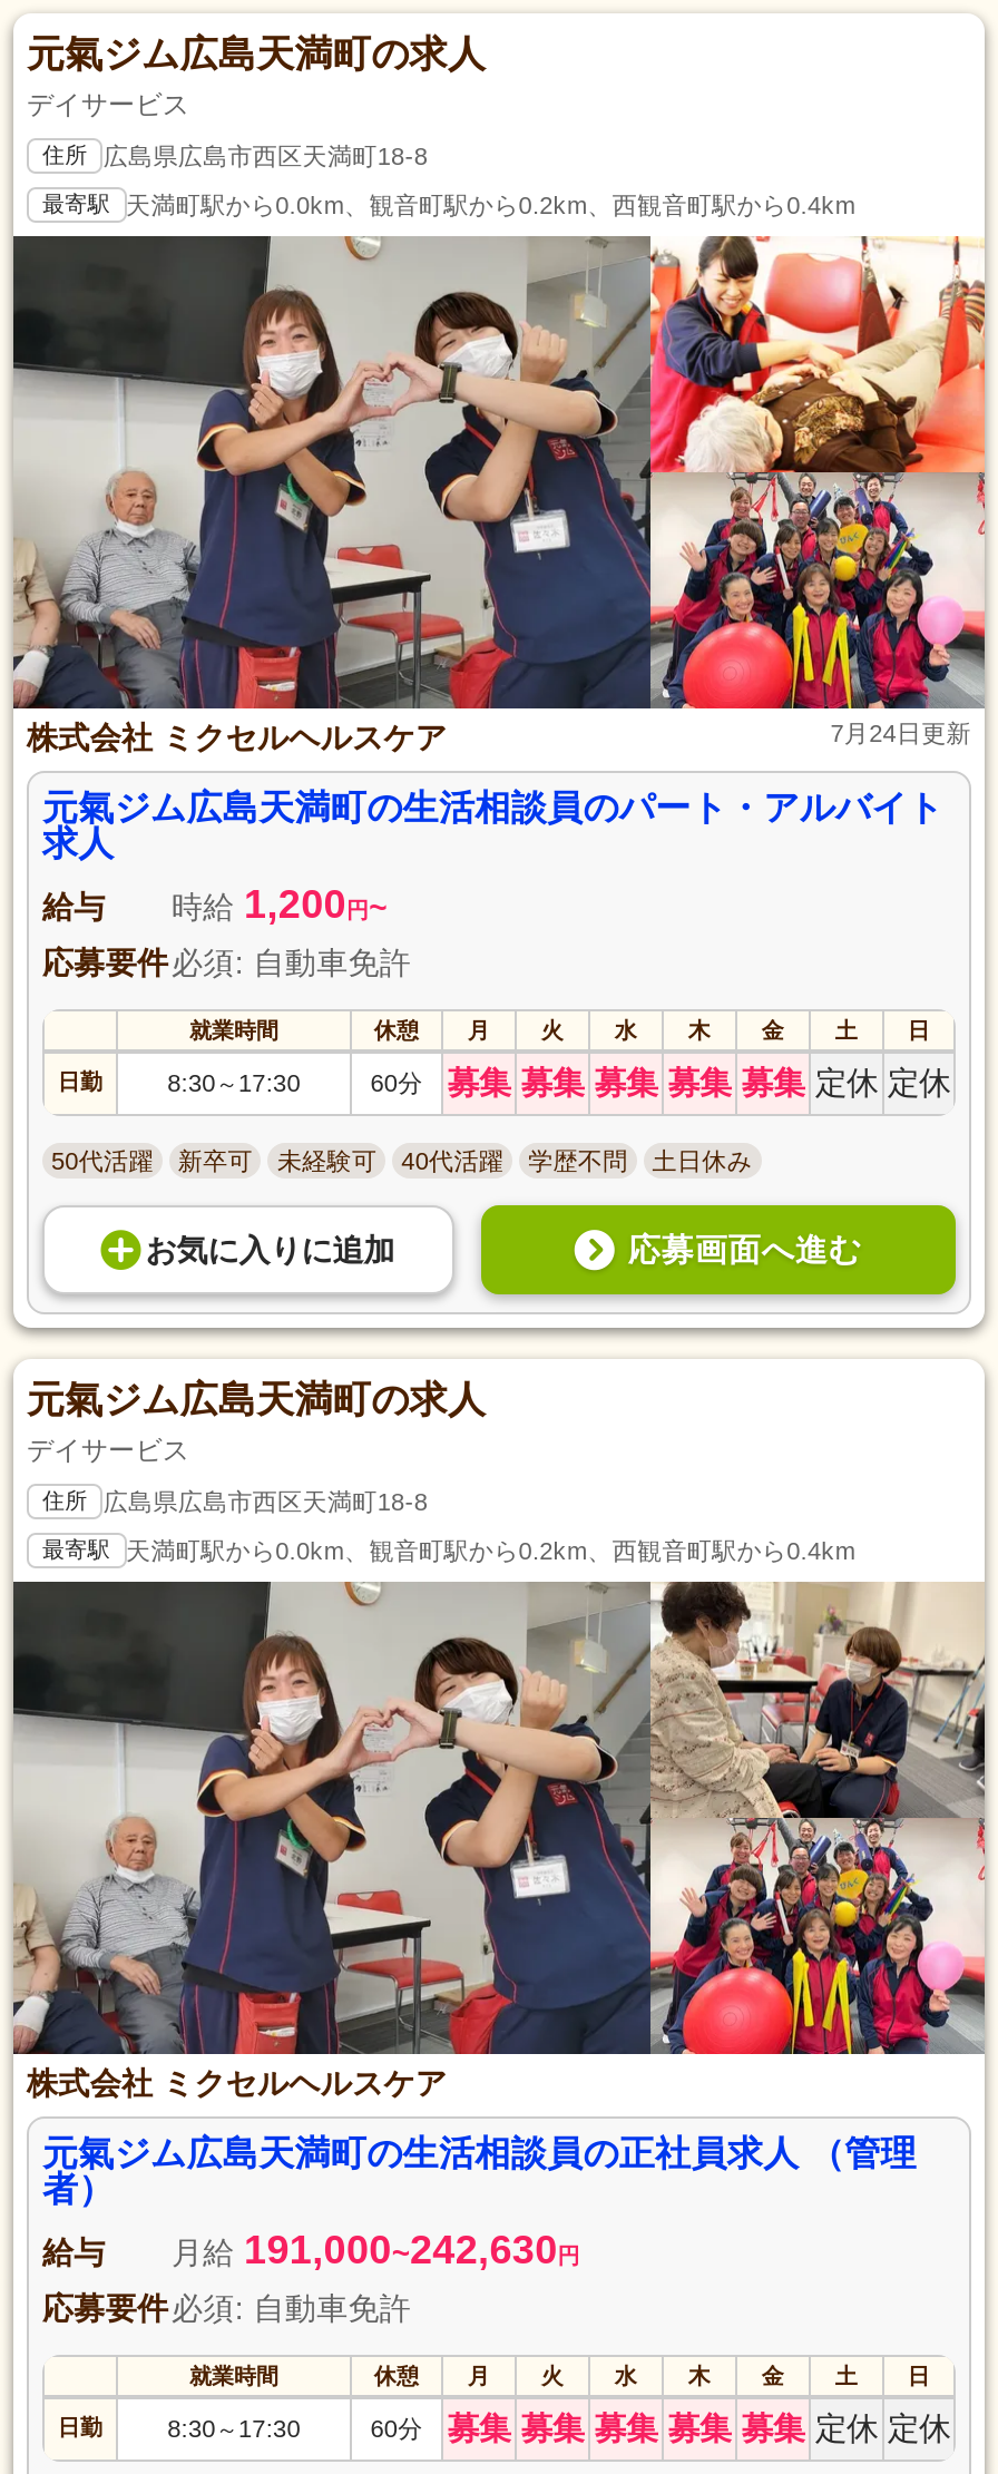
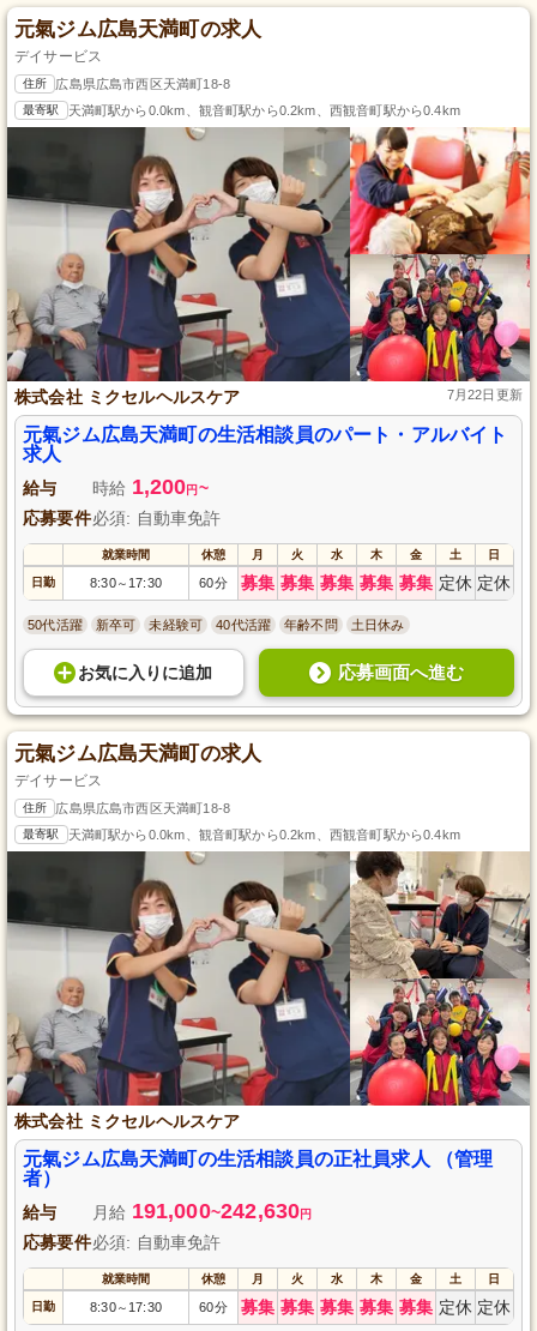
[830,719,971,746] 7月24日更新 -> [447,387,523,402] 7月22日更新
[528,1147,628,1174] 学歴不問 -> [284,617,338,632] 年齢不問

